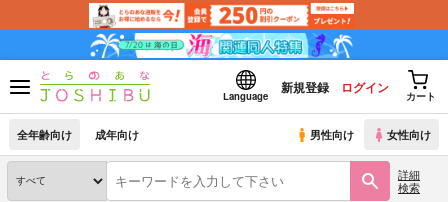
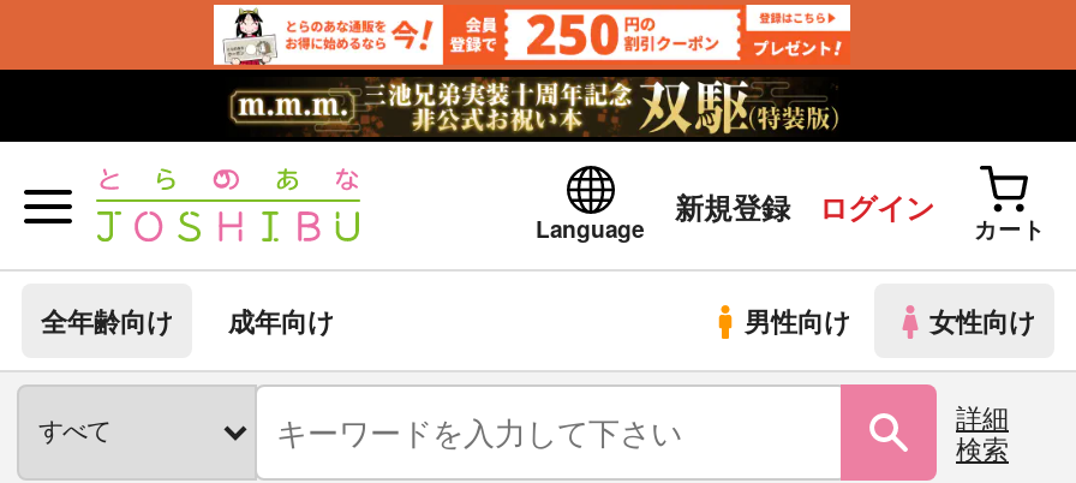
[3,29,445,61] [image] -> [7,67,1069,144] [image]

